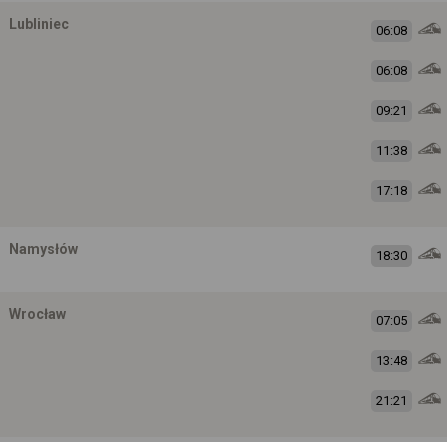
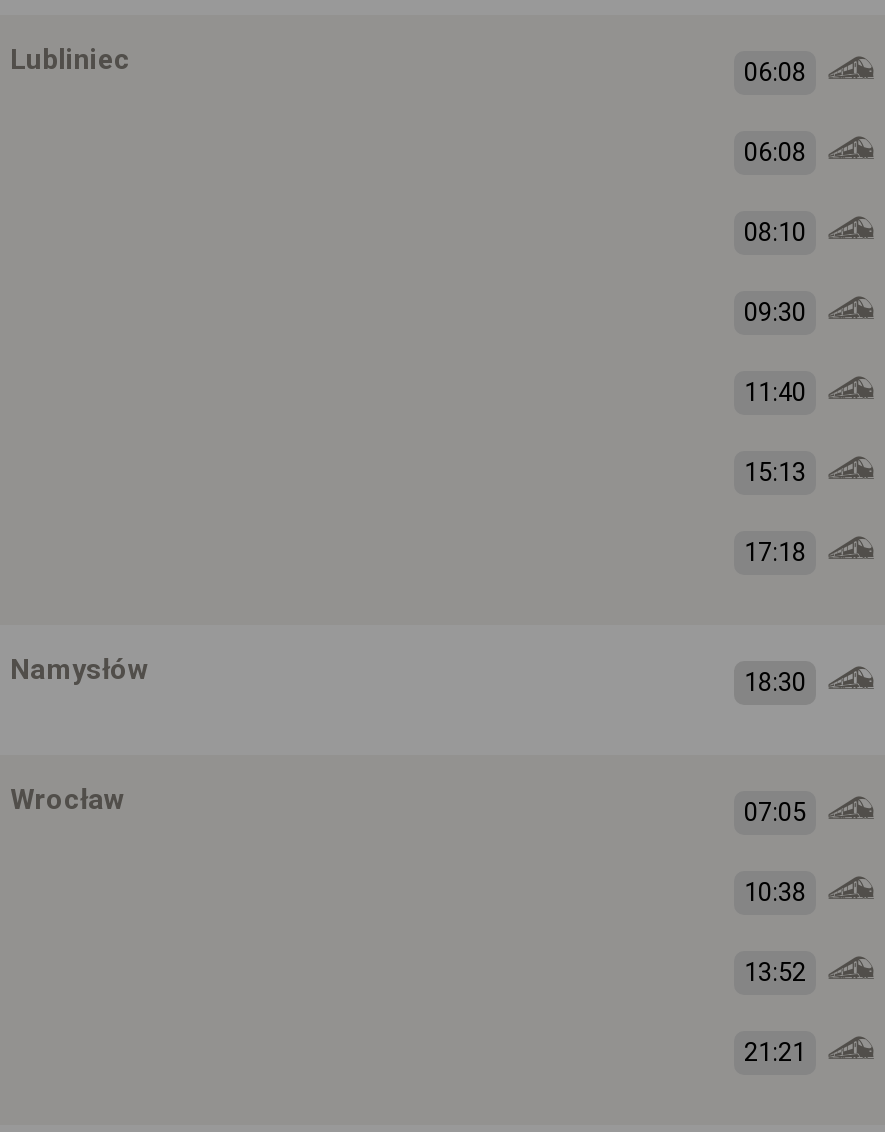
[376,103,407,158] 09:21 | 11:38 -> [744,216,806,486] 08:10 | 09:30 | 11:40 | 15:13
[376,353,407,368] 13:48 -> [744,876,806,986] 10:38 | 13:52

